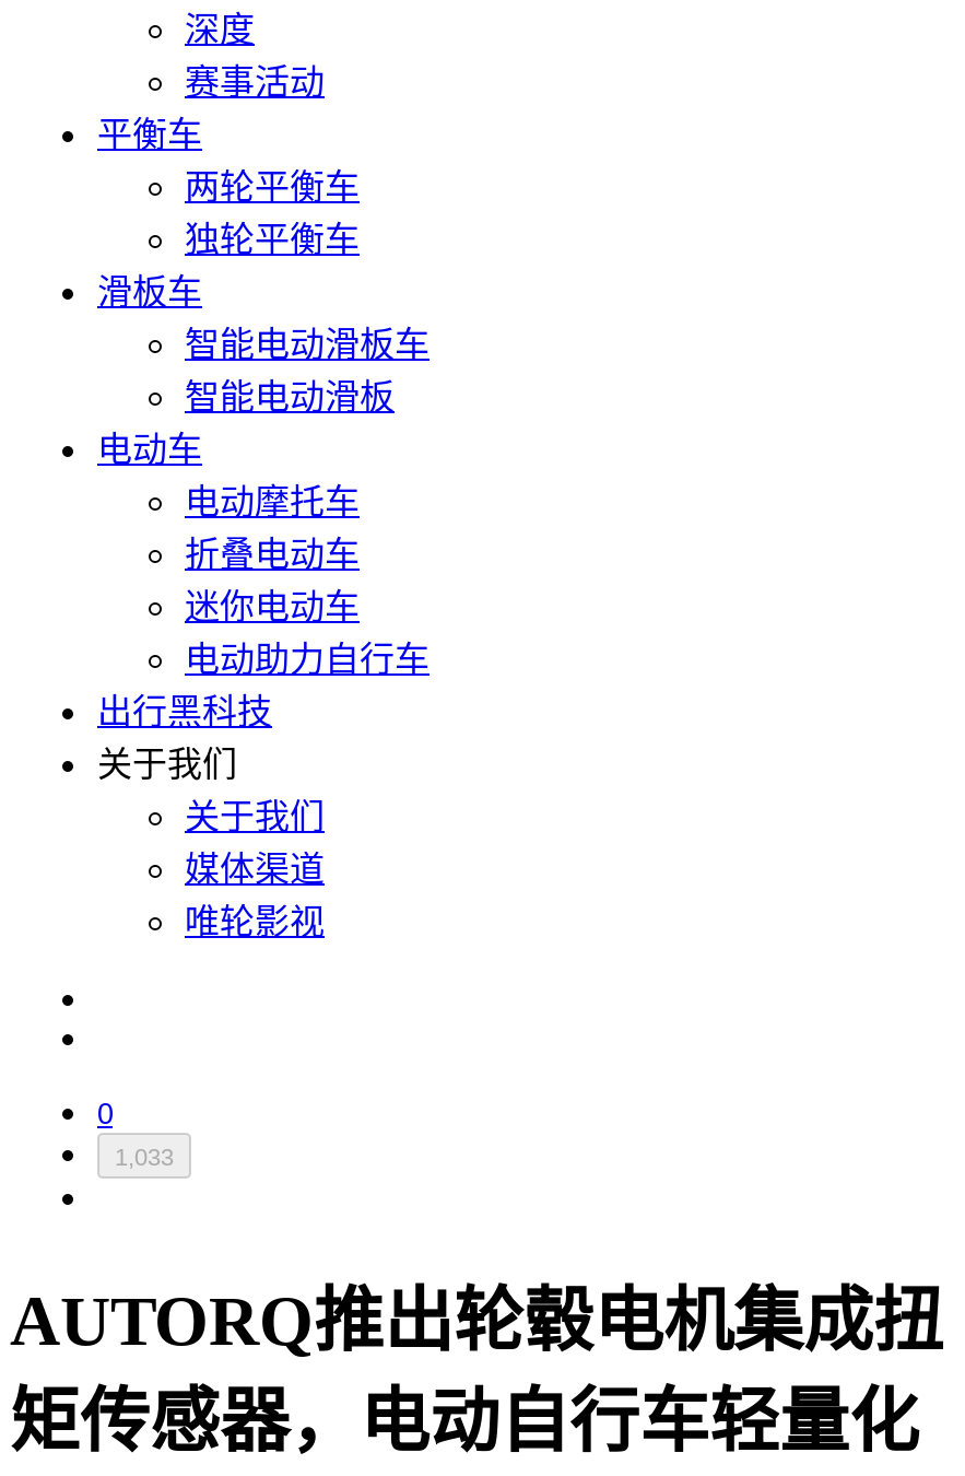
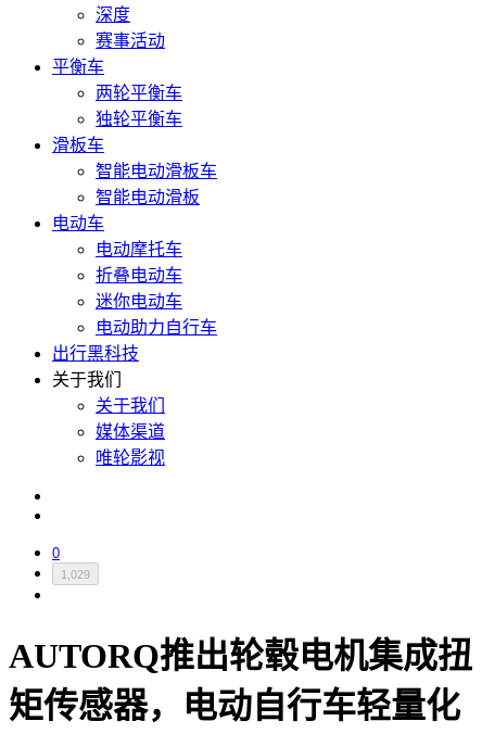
[115,1144,174,1170] 1,033 -> [61,568,90,581] 1,029

